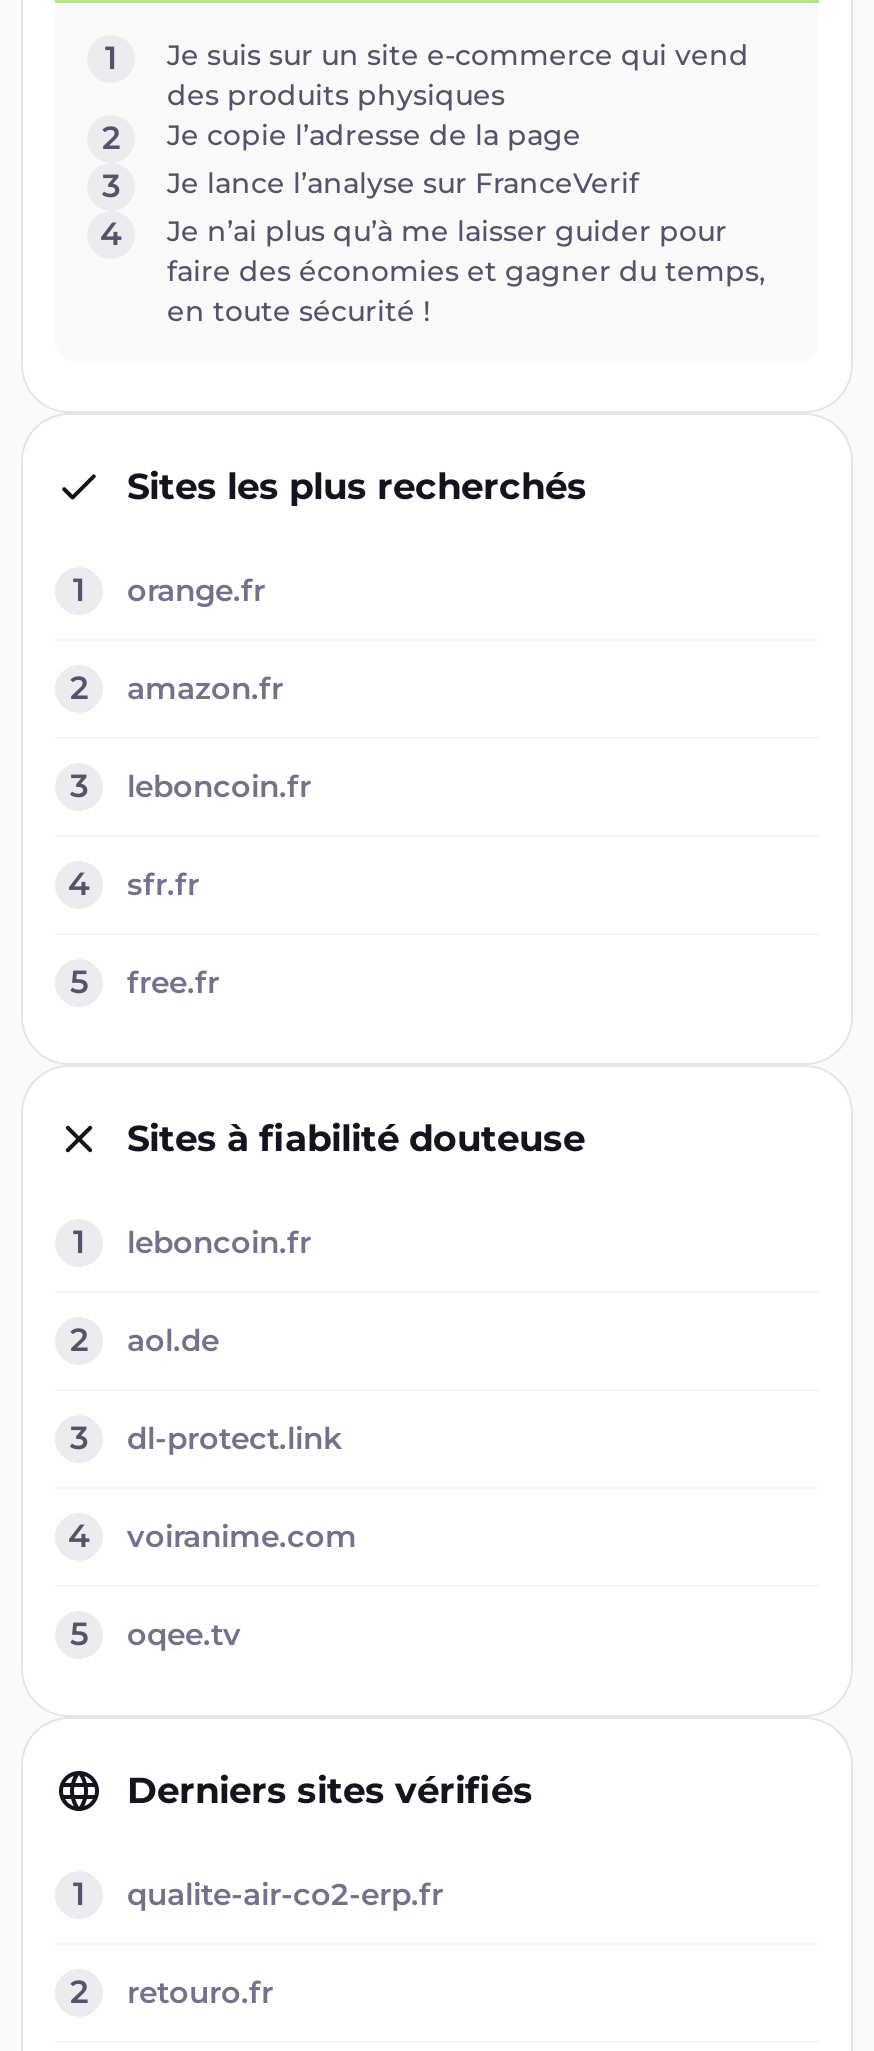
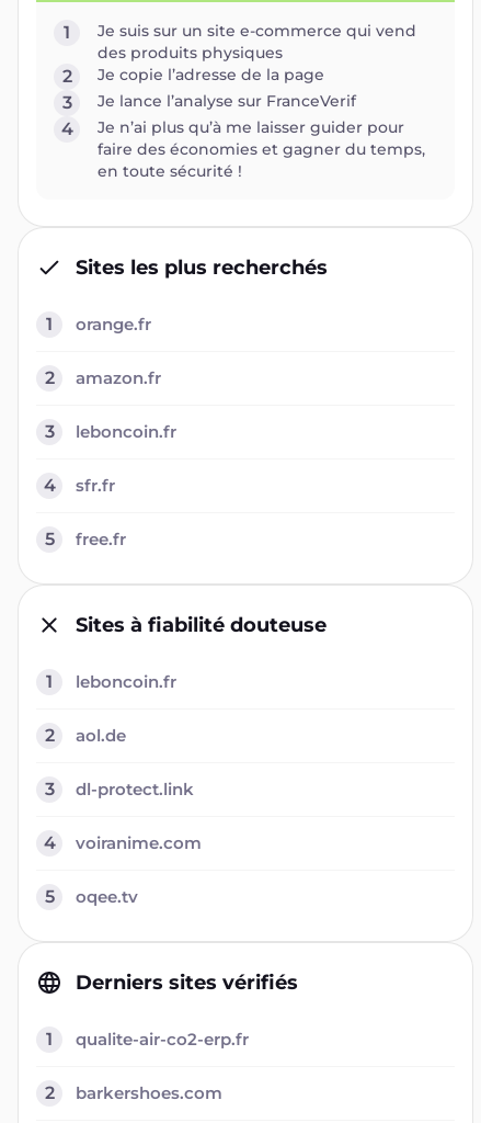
[127,1973,273,2011] retouro.fr -> [76,1082,222,1103] barkershoes.com

